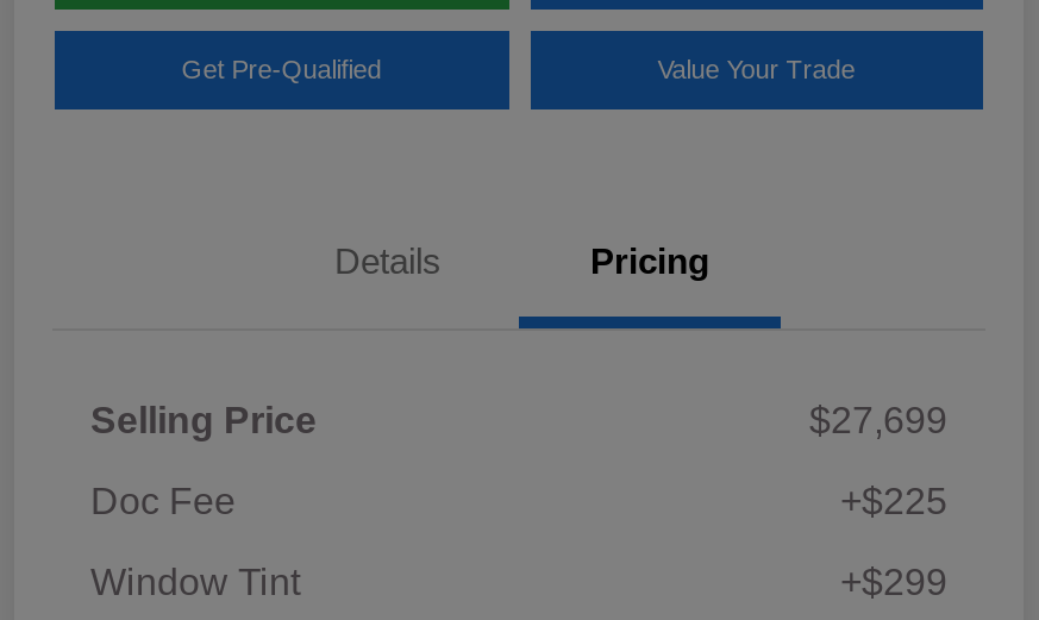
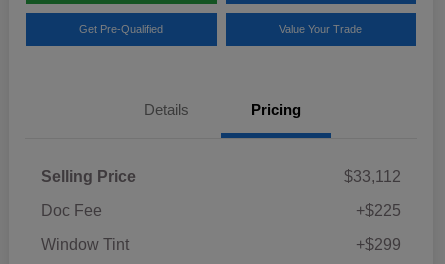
[809,399,947,440] $27,699 -> [344,168,401,185] $33,112

